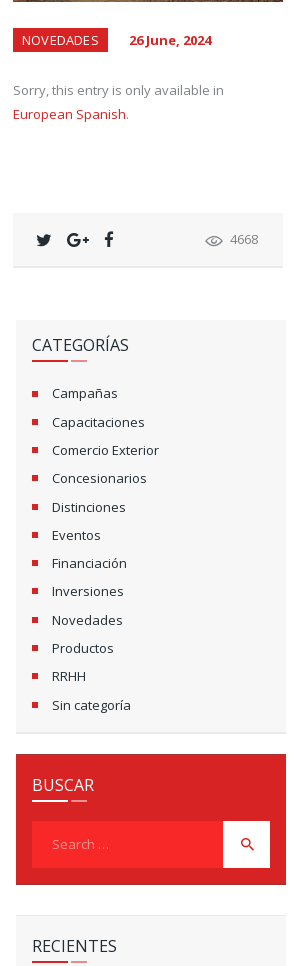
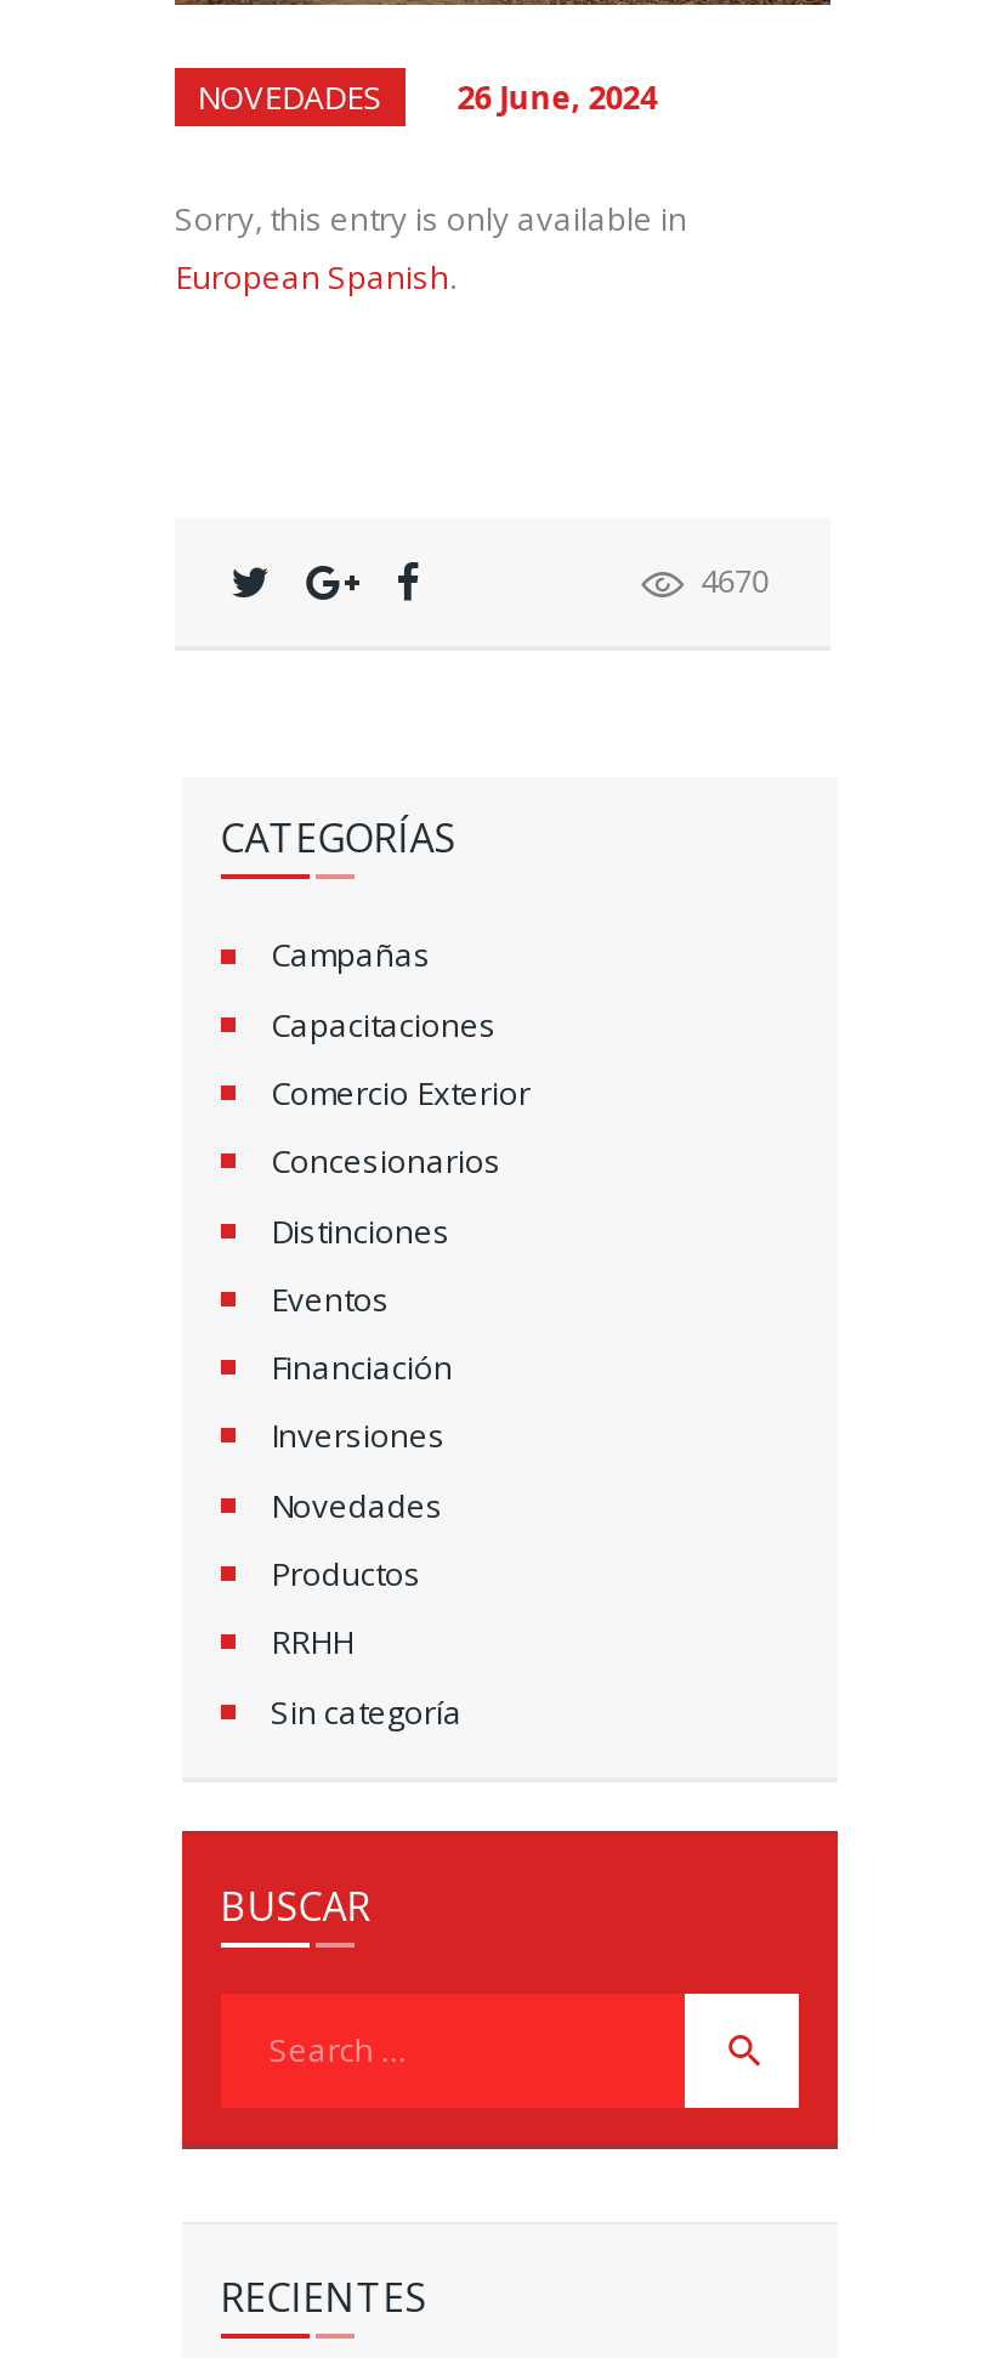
[230,230,258,248] 4668 -> [701,559,769,603] 4670

